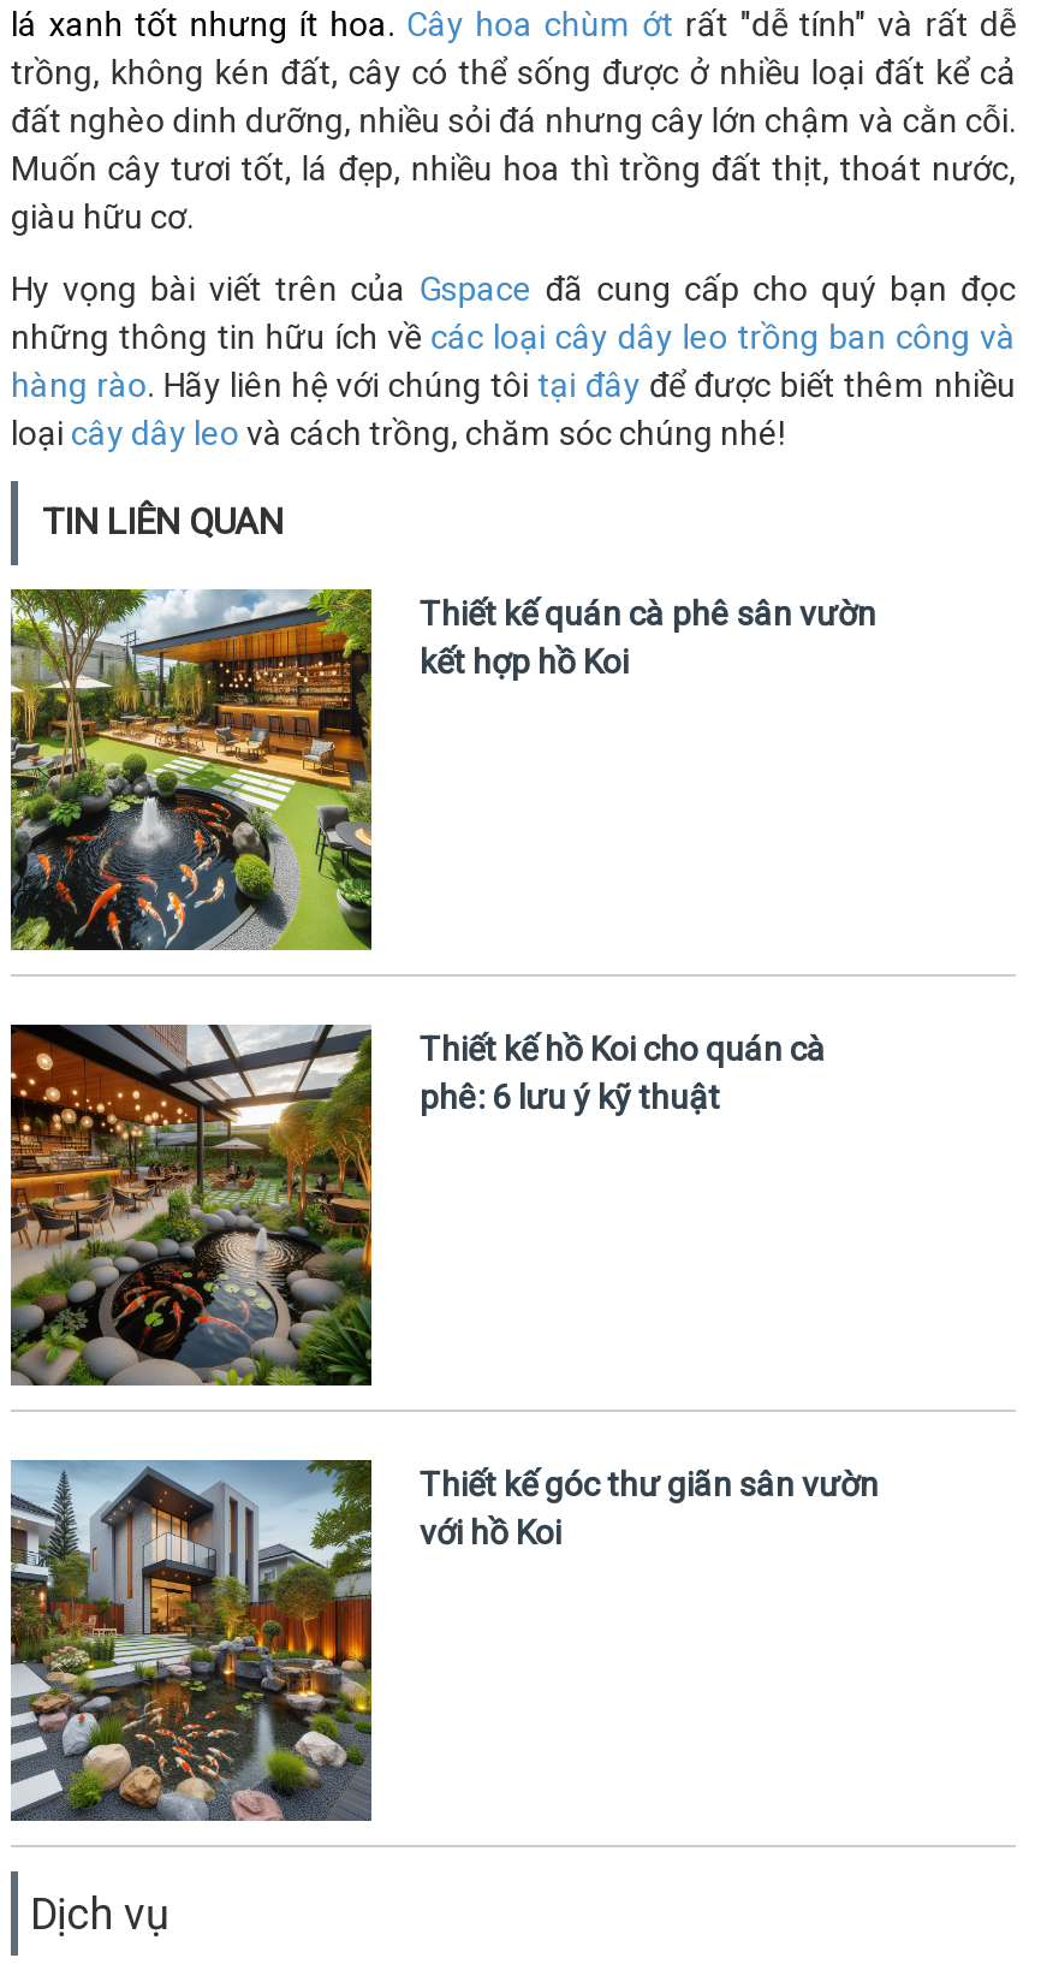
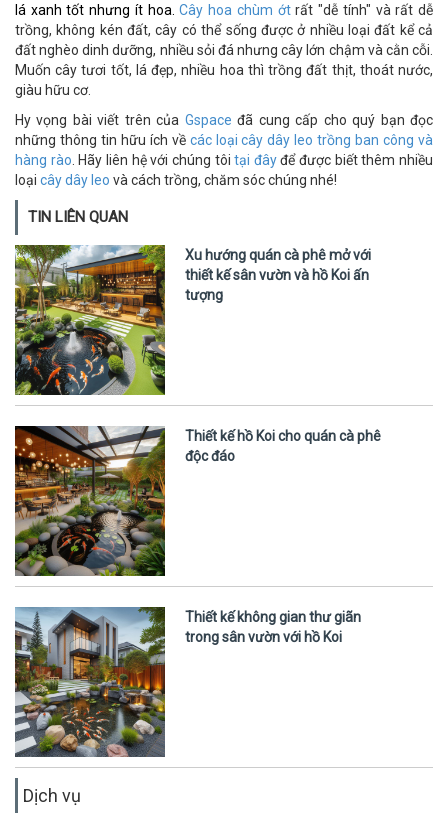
[420,594,876,681] Thiết kế quán cà phê sân vườn | kết hợp hồ Koi -> [185,247,371,303] Xu hướng quán cà phê mở với | thiết kế sân vườn và hồ Koi ấn | tượng
[420,1030,826,1116] Thiết kế hồ Koi cho quán cà | phê: 6 lưu ý kỹ thuật -> [185,428,381,464] Thiết kế hồ Koi cho quán cà phê | độc đáo
[420,1465,879,1551] Thiết kế góc thư giãn sân vườn | với hồ Koi -> [185,609,361,645] Thiết kế không gian thư giãn | trong sân vườn với hồ Koi

